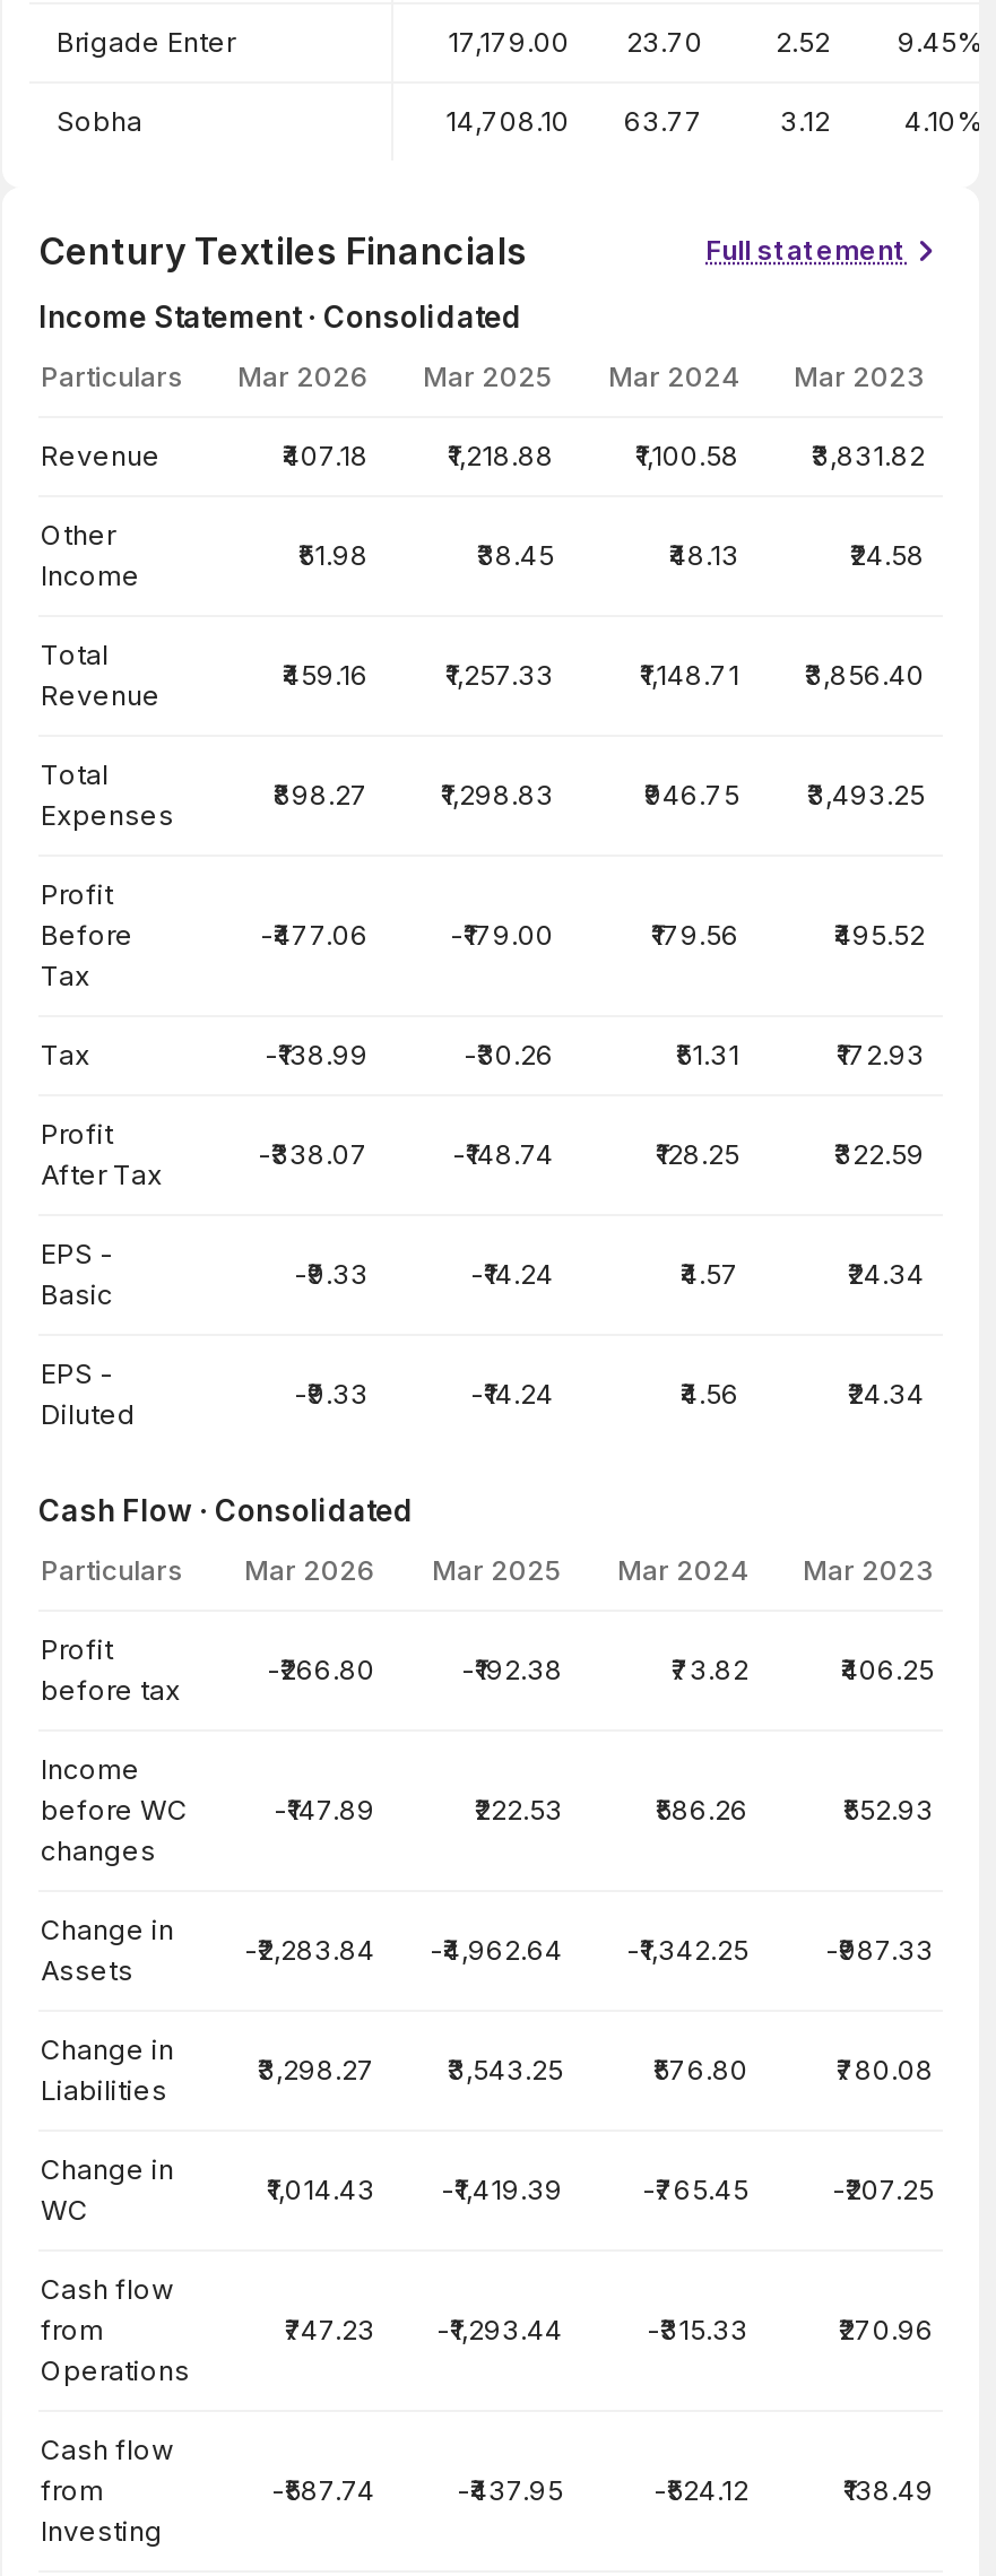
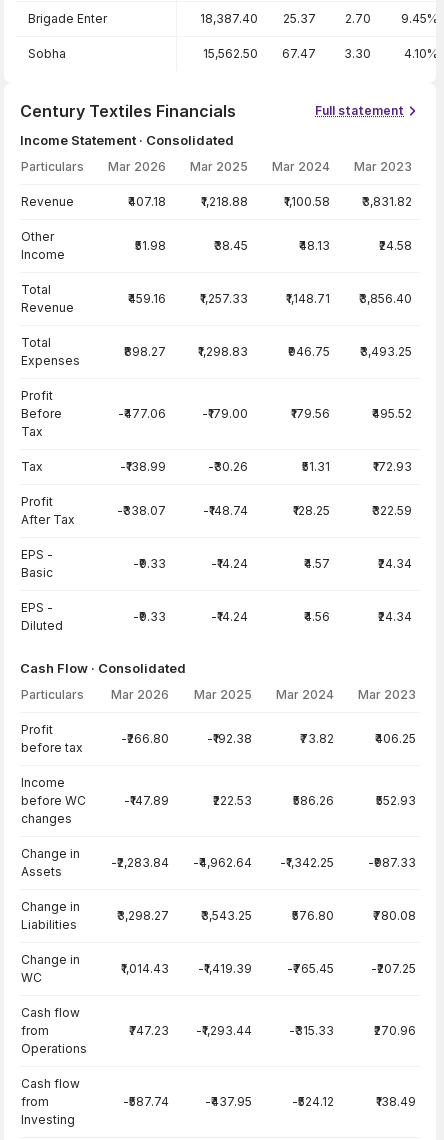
[448,25,570,59] 17,179.00 -> [200,11,258,26] 18,387.40
[626,25,703,59] 23.70 -> [283,11,316,26] 25.37
[776,25,830,59] 2.52 -> [345,11,371,26] 2.70
[445,104,570,138] 14,708.10 -> [203,46,258,61] 15,562.50
[624,104,703,138] 63.77 -> [282,46,316,61] 67.47
[780,104,830,138] 3.12 -> [344,46,371,61] 3.30

